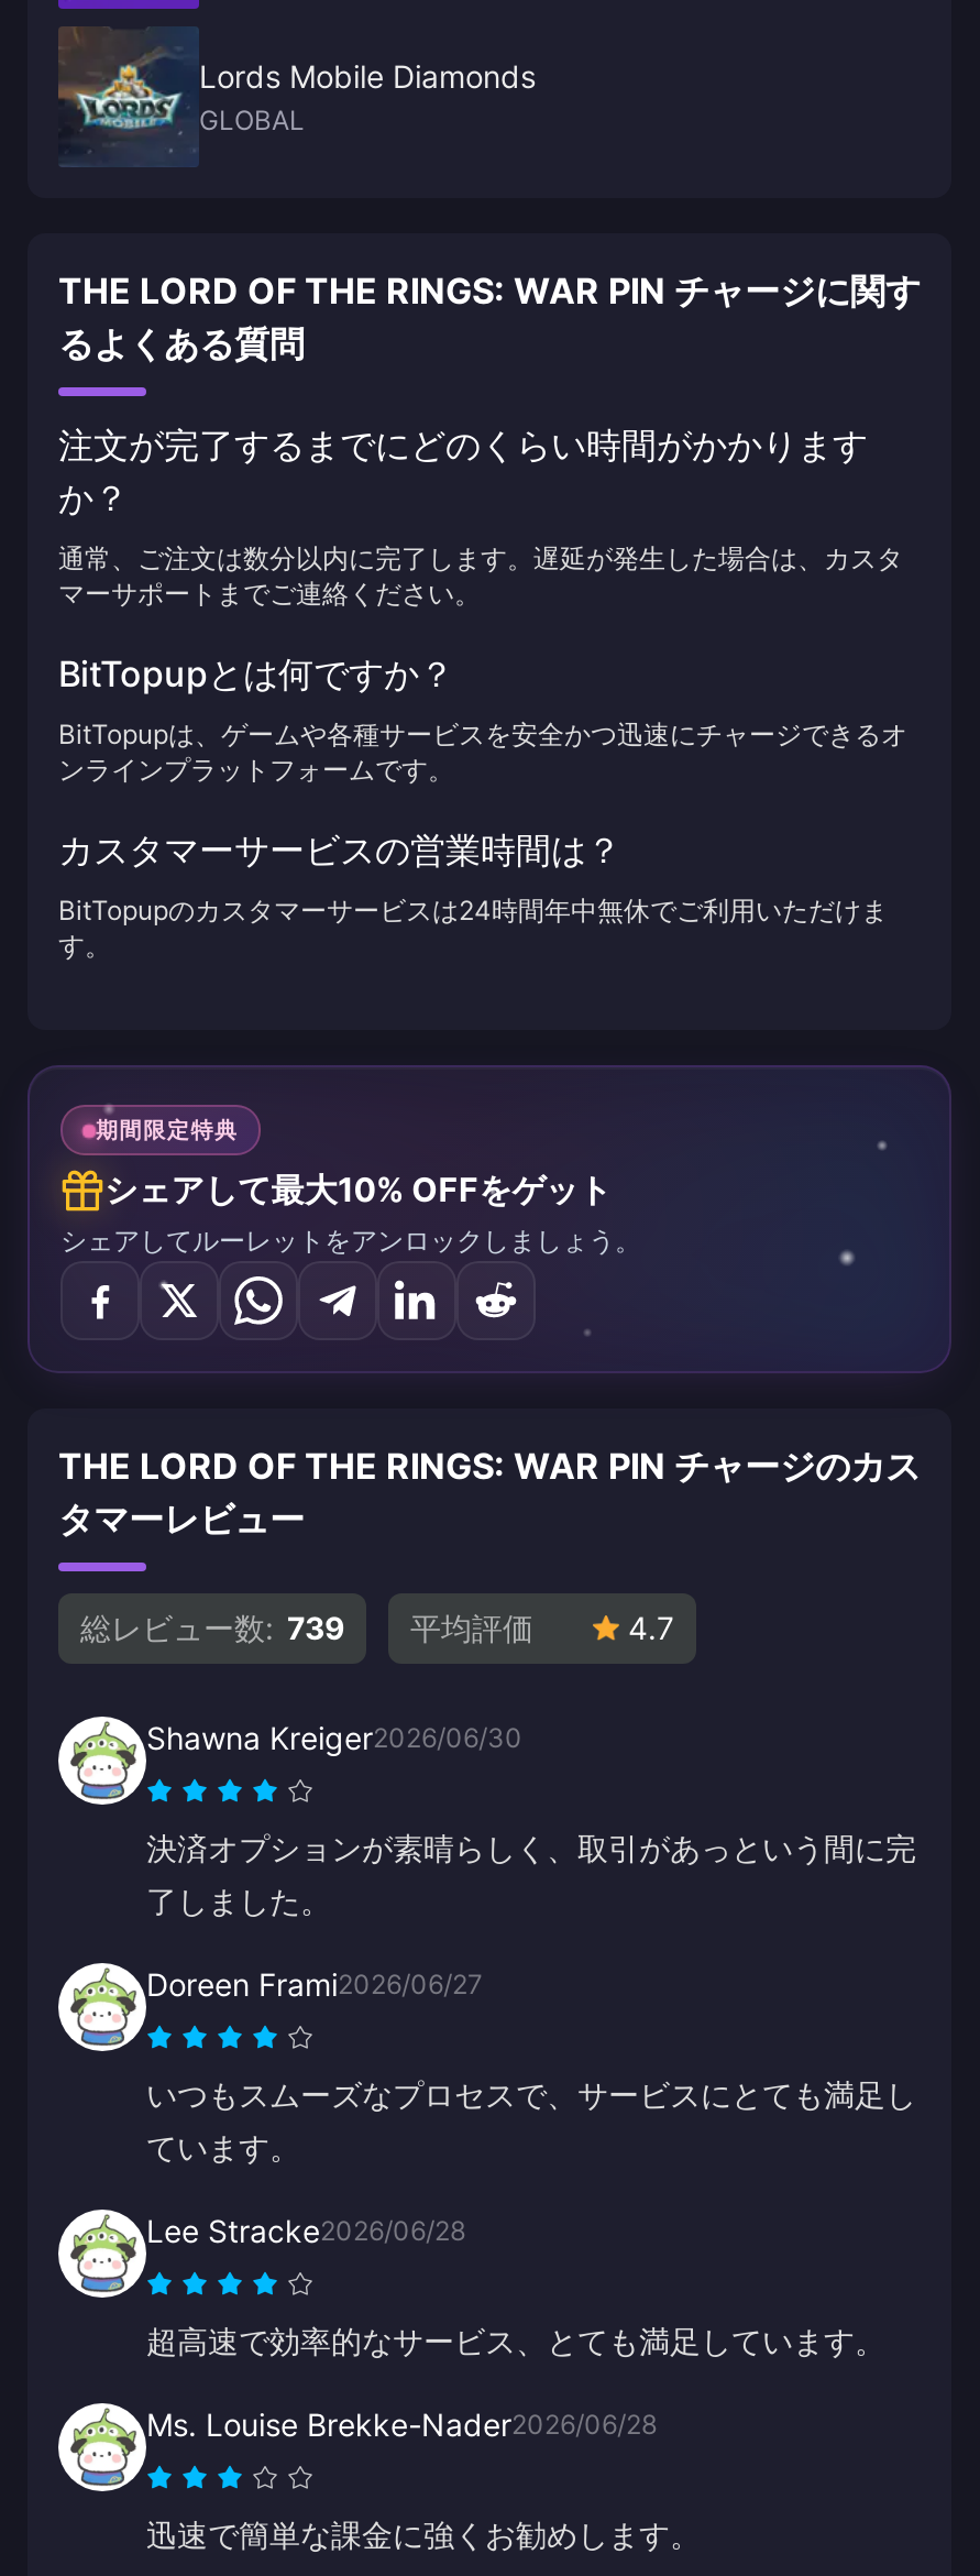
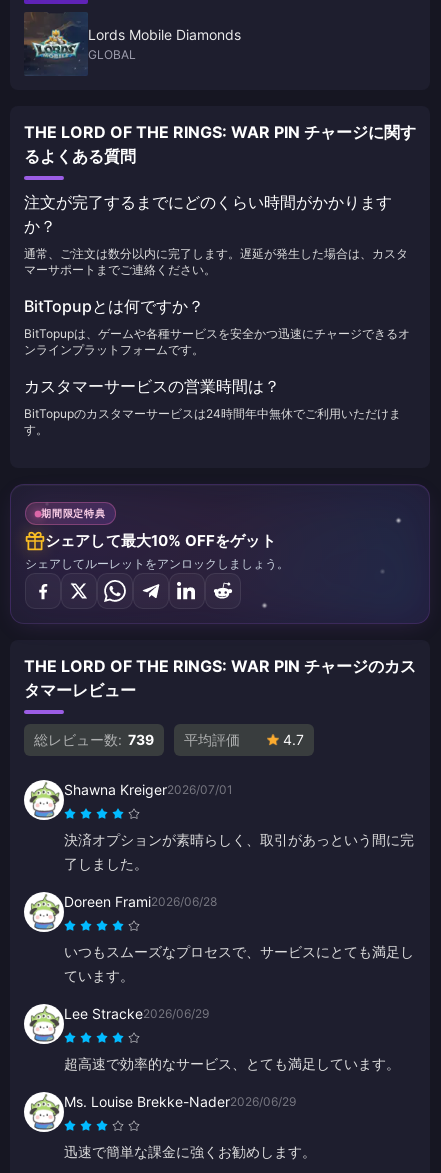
[146,1719,522,1757] Shawna Kreiger2026/06/30 -> [64,781,233,798] Shawna Kreiger2026/07/01
[146,1966,483,2003] Doreen Frami2026/06/27 -> [64,893,217,910] Doreen Frami2026/06/28
[146,2212,465,2250] Lee Stracke2026/06/28 -> [64,1005,209,1022] Lee Stracke2026/06/29
[146,2406,657,2444] Ms. Louise Brekke-Nader2026/06/28 -> [64,1093,296,1110] Ms. Louise Brekke-Nader2026/06/29

